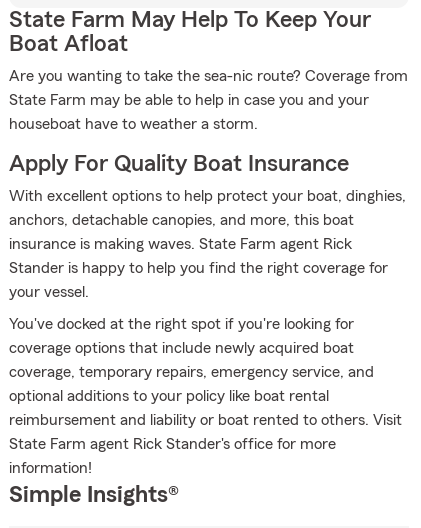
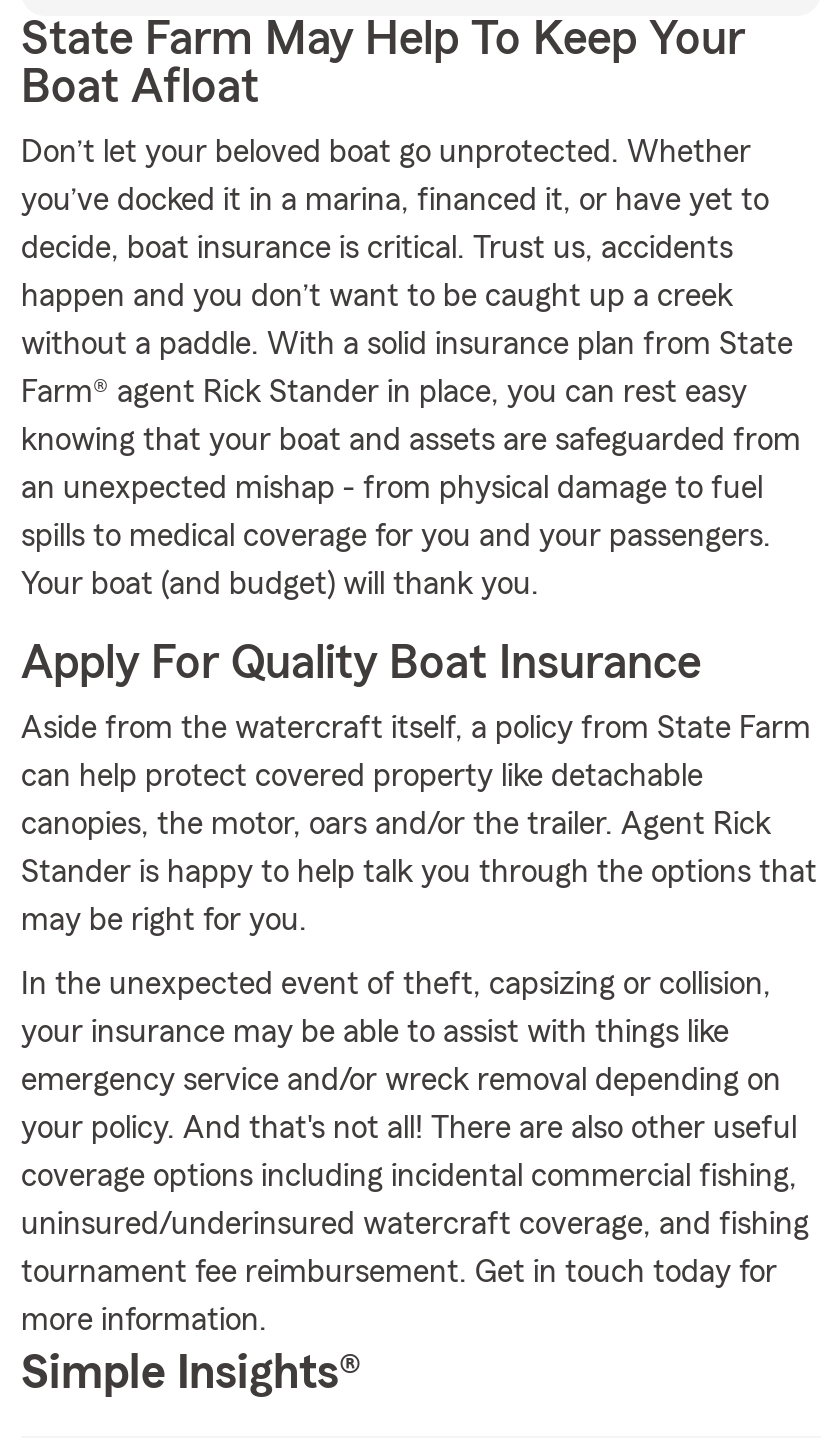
[9,68,408,132] Are you wanting to take the sea-nic route? Coverage from | State Farm may be able to help in case you and your | houseboat have to weather a storm. -> [21,136,801,600] Don’t let your beloved boat go unprotected. Whether | you’ve docked it in a marina, financed it, or have yet to | decide, boat insurance is critical. Trust us, accidents | happen and you don’t want to be caught up a creek | without a paddle. With a solid insurance plan from State | Farm® agent Rick Stander in place, you can rest easy | knowing that your boat and assets are safeguarded from | an unexpected mishap - from physical damage to fuel | spills to medical coverage for you and your passengers. | Your boat (and budget) will thank you.
[9,188,406,476] With excellent options to help protect your boat, dinghies, | anchors, detachable canopies, and more, this boat | insurance is making waves. State Farm agent Rick | Stander is happy to help you find the right coverage for | your vessel. | You've docked at the right spot if you're looking for | coverage options that include newly acquired boat | coverage, temporary repairs, emergency service, and | optional additions to your policy like boat rental | reimbursement and liability or boat rented to others. Visit | State Farm agent Rick Stander's office for more | information! -> [21,712,817,1336] Aside from the watercraft itself, a policy from State Farm | can help protect covered property like detachable | canopies, the motor, oars and/or the trailer. Agent Rick | Stander is happy to help talk you through the options that | may be right for you. | In the unexpected event of theft, capsizing or collision, | your insurance may be able to assist with things like | emergency service and/or wreck removal depending on | your policy. And that's not all! There are also other useful | coverage options including incidental commercial fishing, | uninsured/underinsured watercraft coverage, and fishing | tournament fee reimbursement. Get in touch today for | more information.

